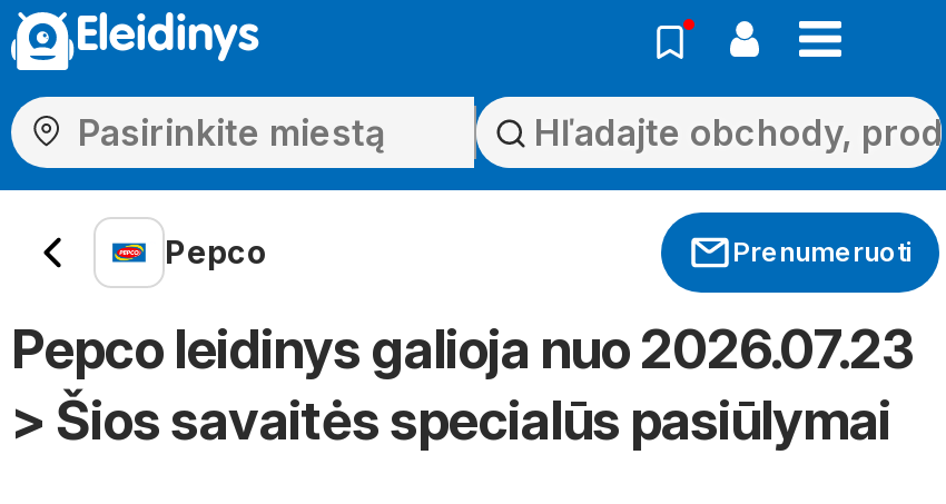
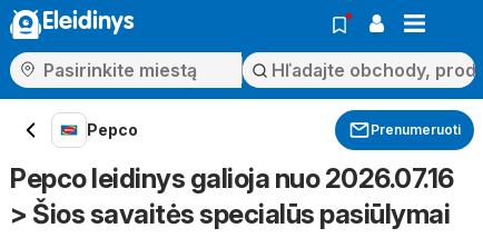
[11,317,914,382] Pepco leidinys galioja nuo 2026.07.23 -> [10,162,454,195] Pepco leidinys galioja nuo 2026.07.16

